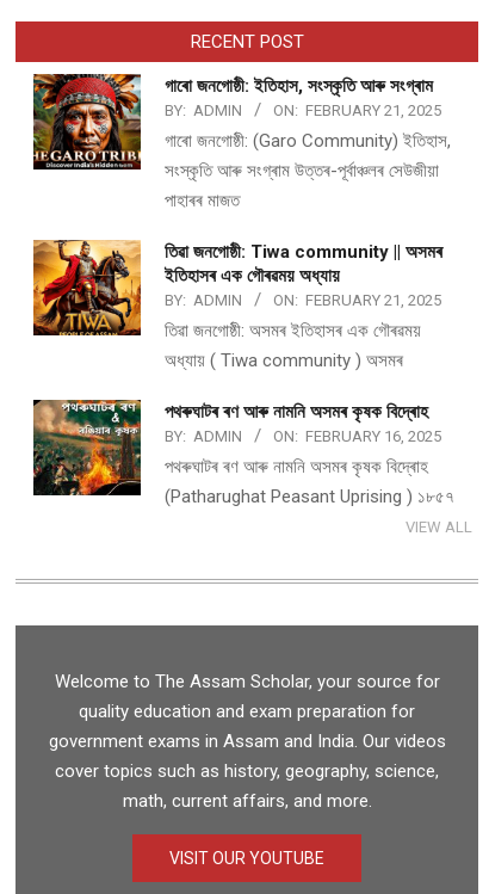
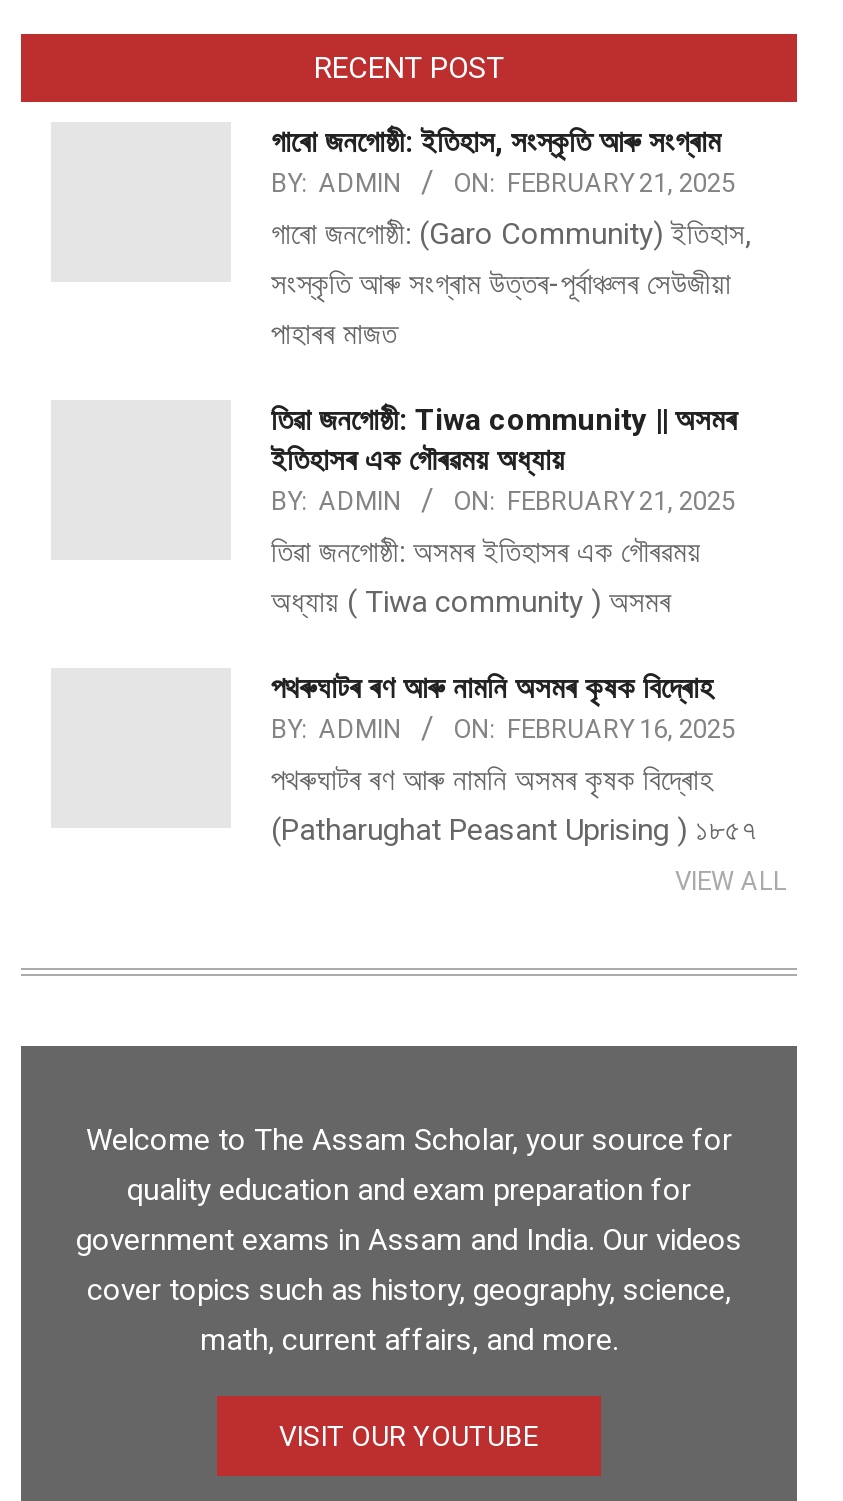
[32,73,142,171] [image] -> none
[32,239,142,337] [image] -> none
[32,399,142,497] [image] -> none

